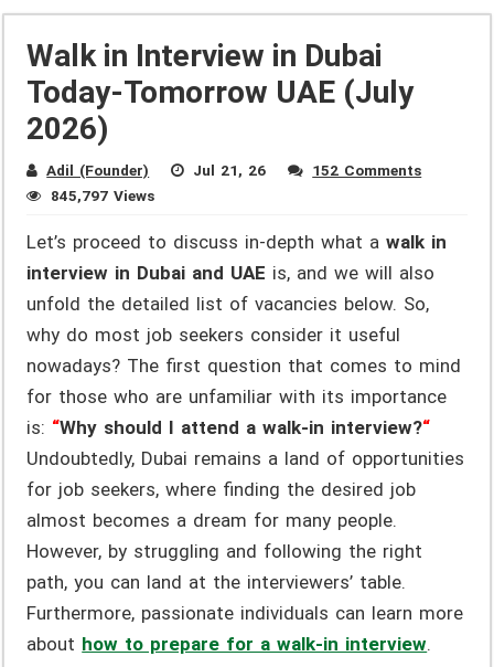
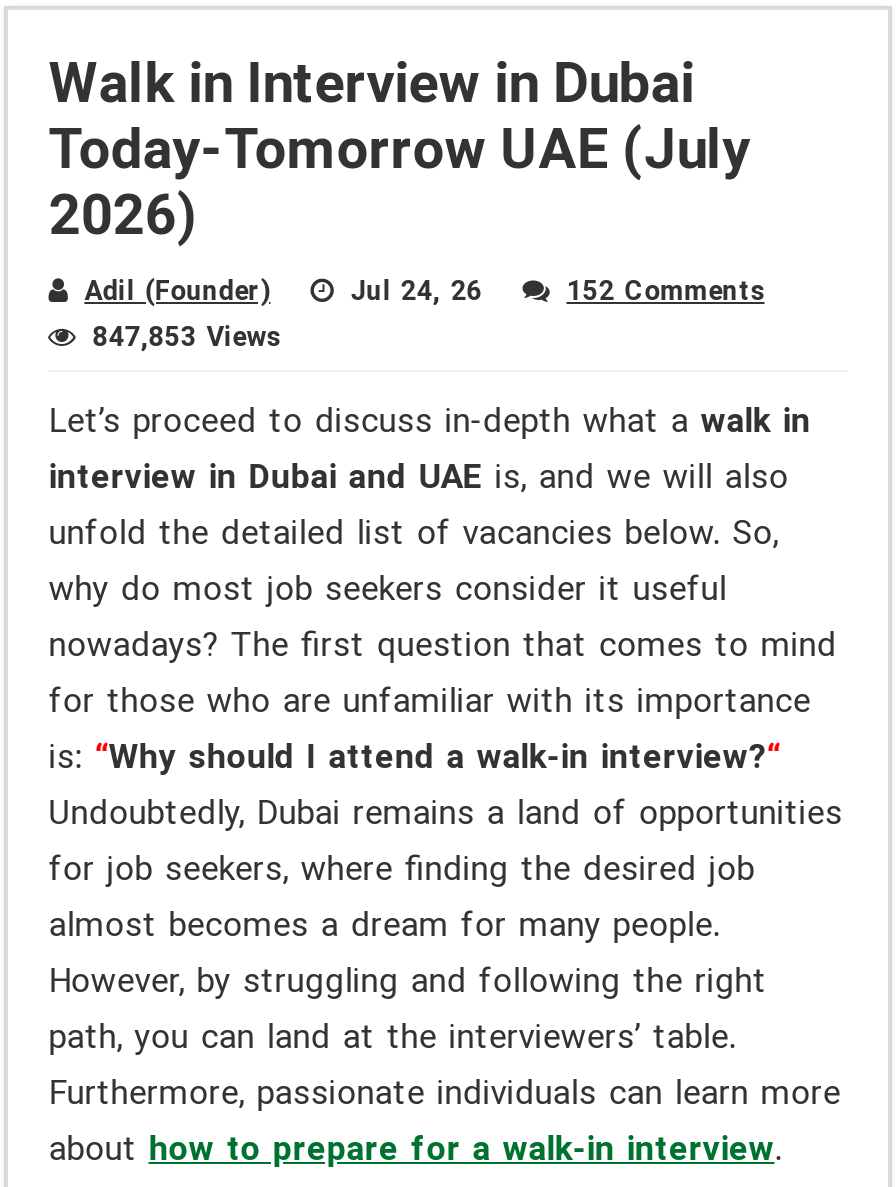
[193,161,266,179] Jul 21, 26 -> [350,274,482,306] Jul 24, 26
[51,187,155,204] 845,797 Views -> [92,320,280,352] 847,853 Views

